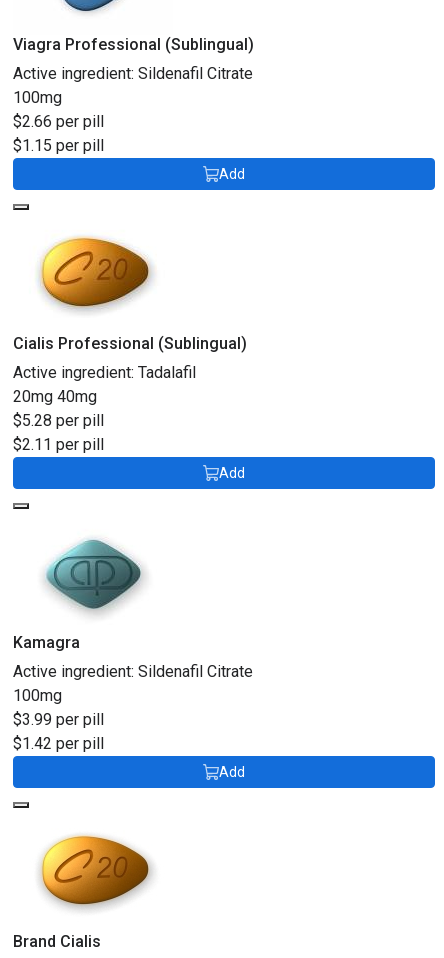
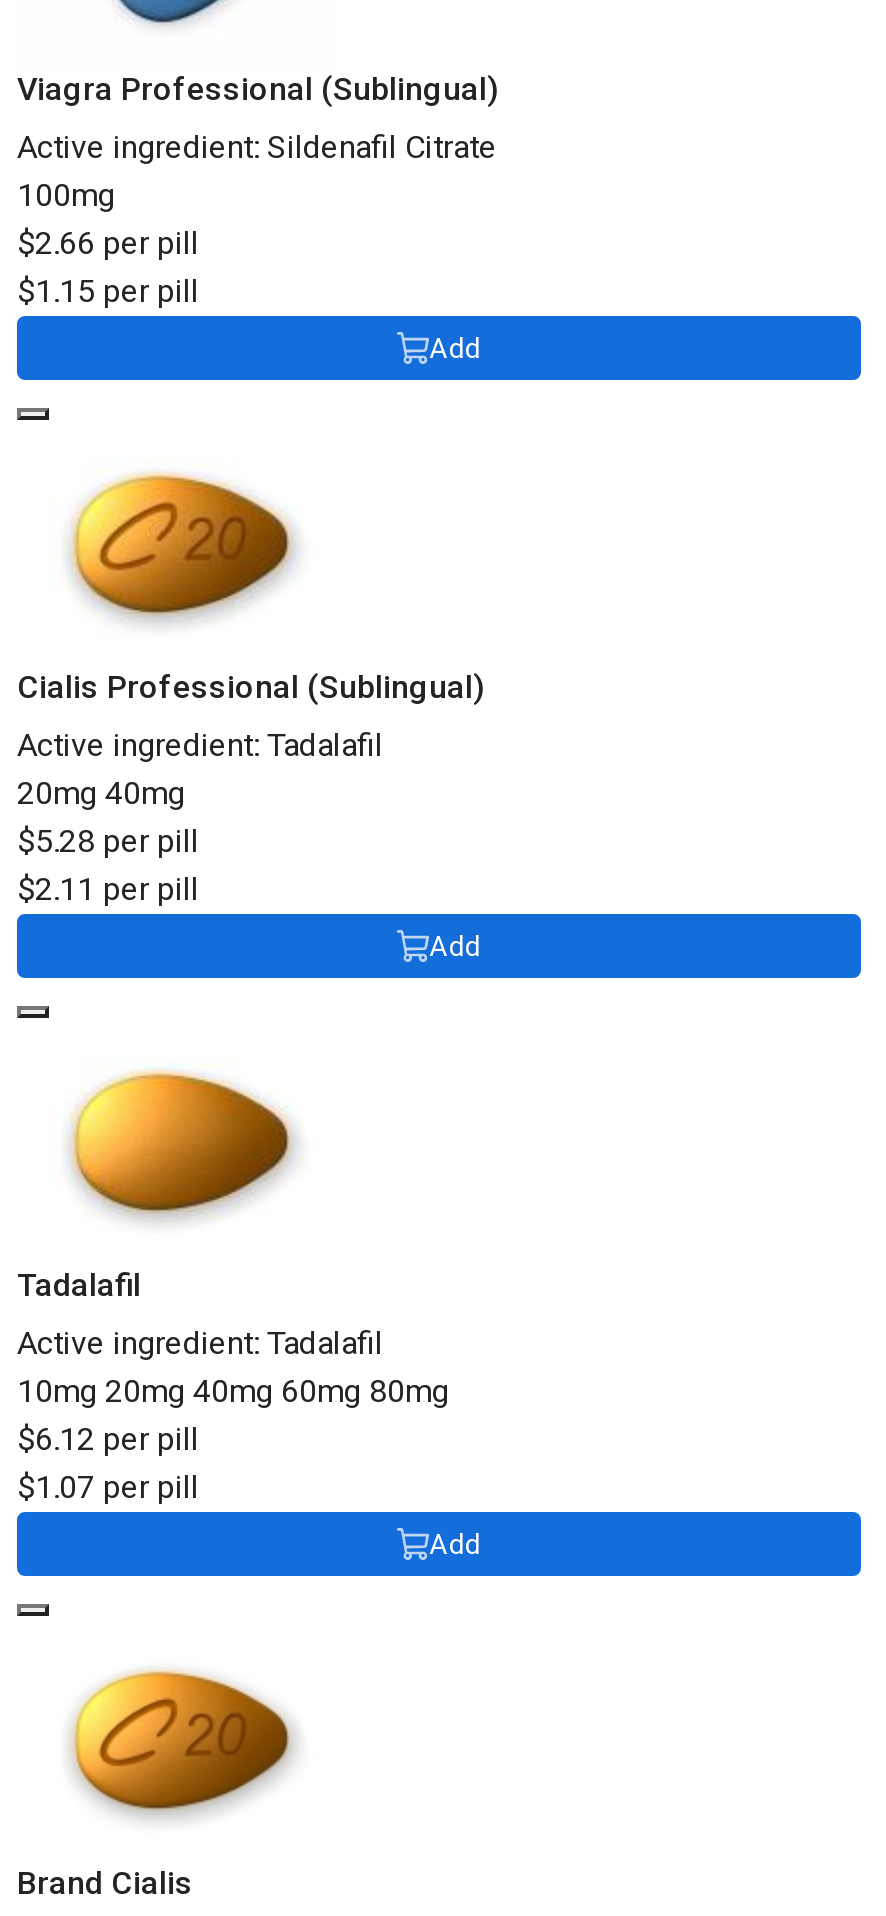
[13,536,151,652] [image] | Kamagra -> [17,1070,295,1304] [image] | Tadalafil
[13,662,253,753] Active ingredient: Sildenafil Citrate | 100mg | $3.99 per pill | $1.42 per pill -> [17,1324,449,1506] Active ingredient: Tadalafil | 10mg 20mg 40mg 60mg 80mg | $6.12 per pill | $1.07 per pill

